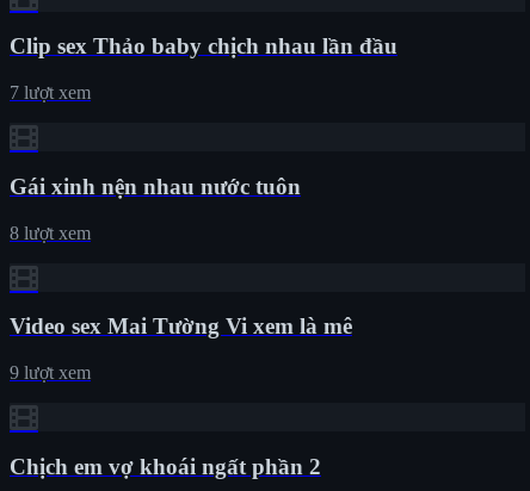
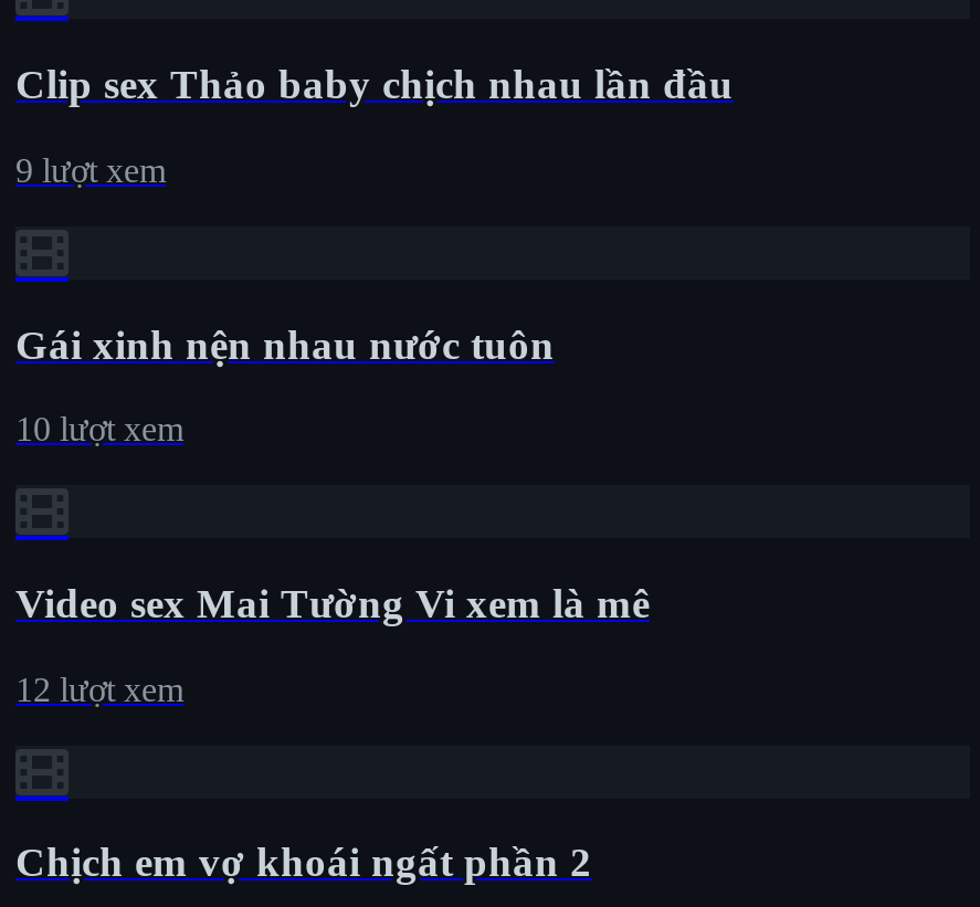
[10,82,91,103] 7 lượt xem -> [15,152,166,189] 9 lượt xem
[10,222,91,243] 8 lượt xem -> [15,411,183,449] 10 lượt xem
[10,362,91,383] 9 lượt xem -> [15,671,183,708] 12 lượt xem

